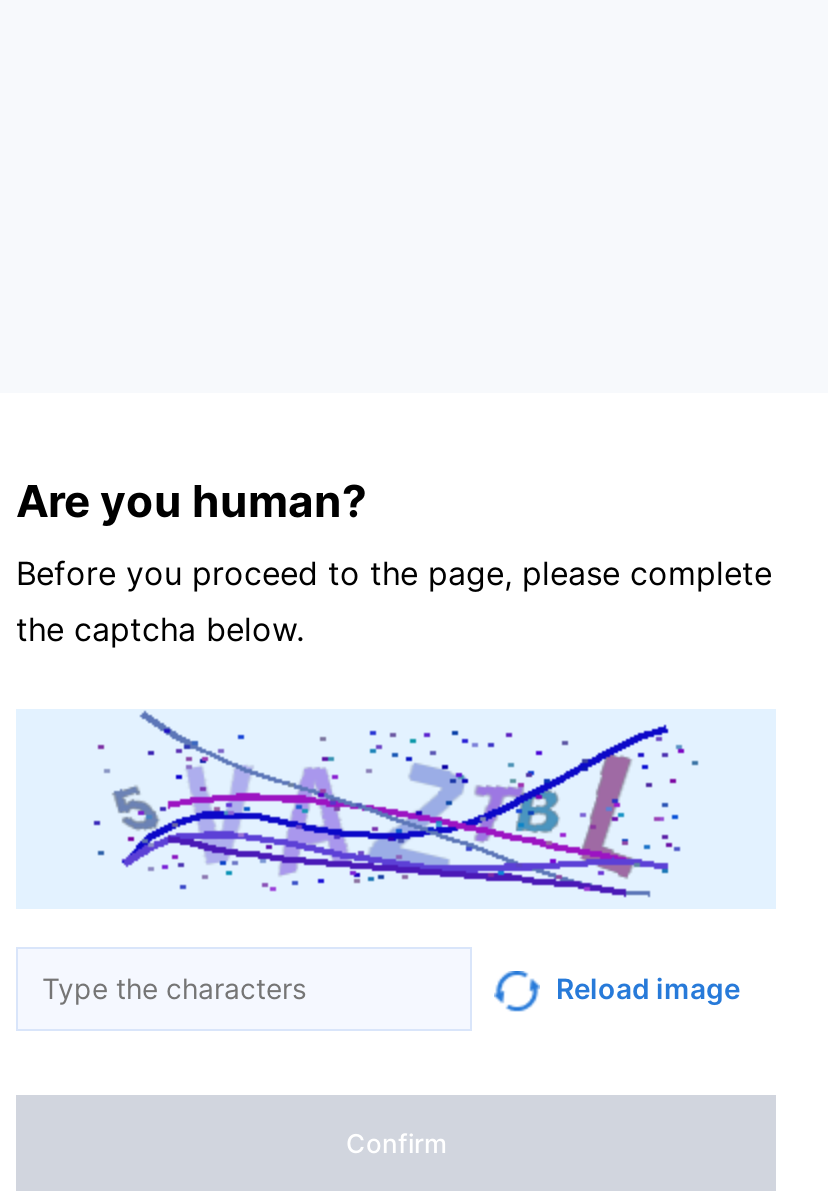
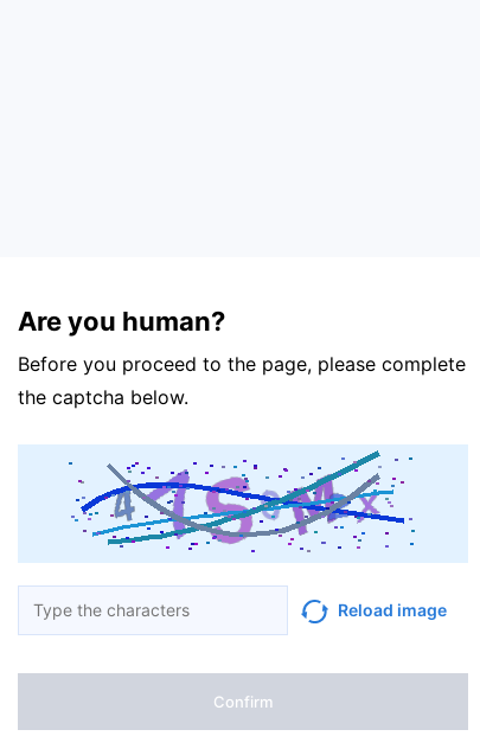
[92,711,700,899] [image] -> [65,447,421,556] [image]

